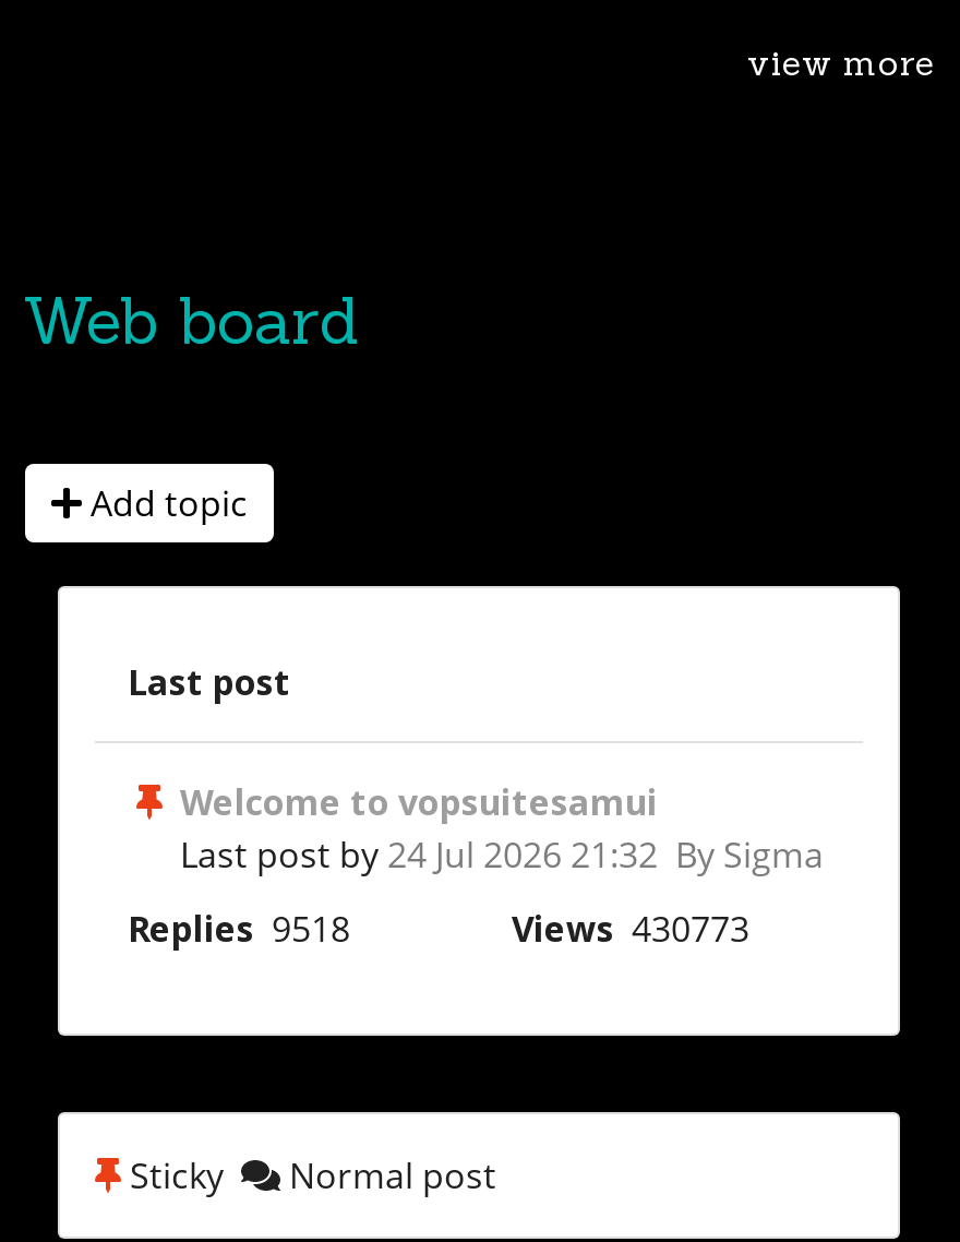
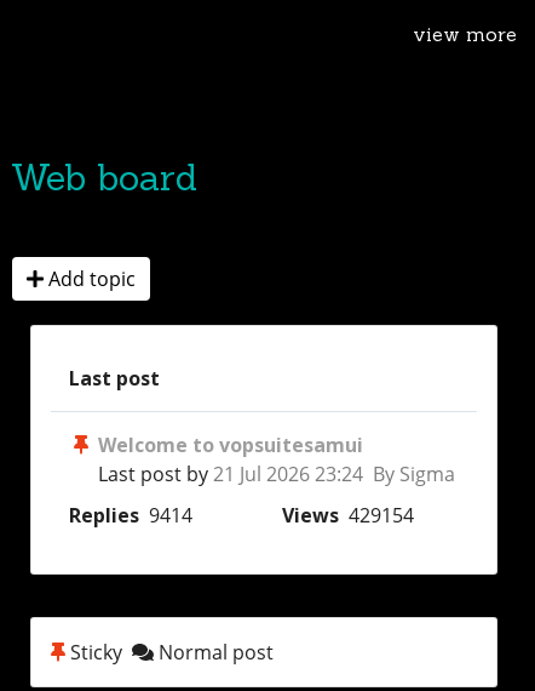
[180,831,824,879] Last post by 24 Jul 2026 21:32 By Sigma -> [98,461,455,488] Last post by 21 Jul 2026 23:24 By Sigma
[128,906,350,954] Replies 9518 -> [69,502,192,529] Replies 9414
[512,906,749,954] Views 430773 -> [282,502,414,529] Views 429154

